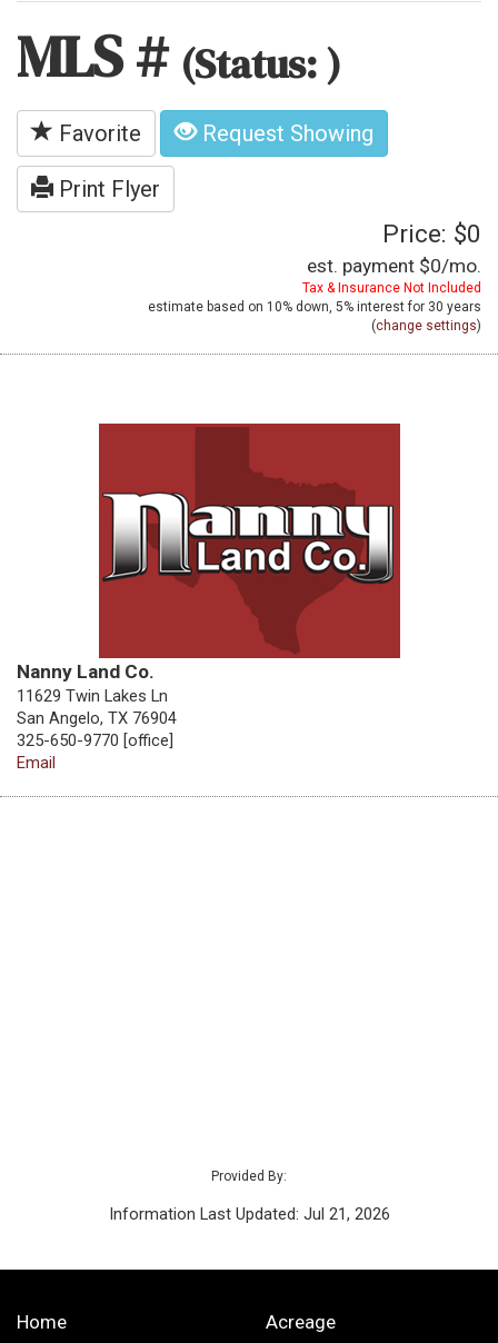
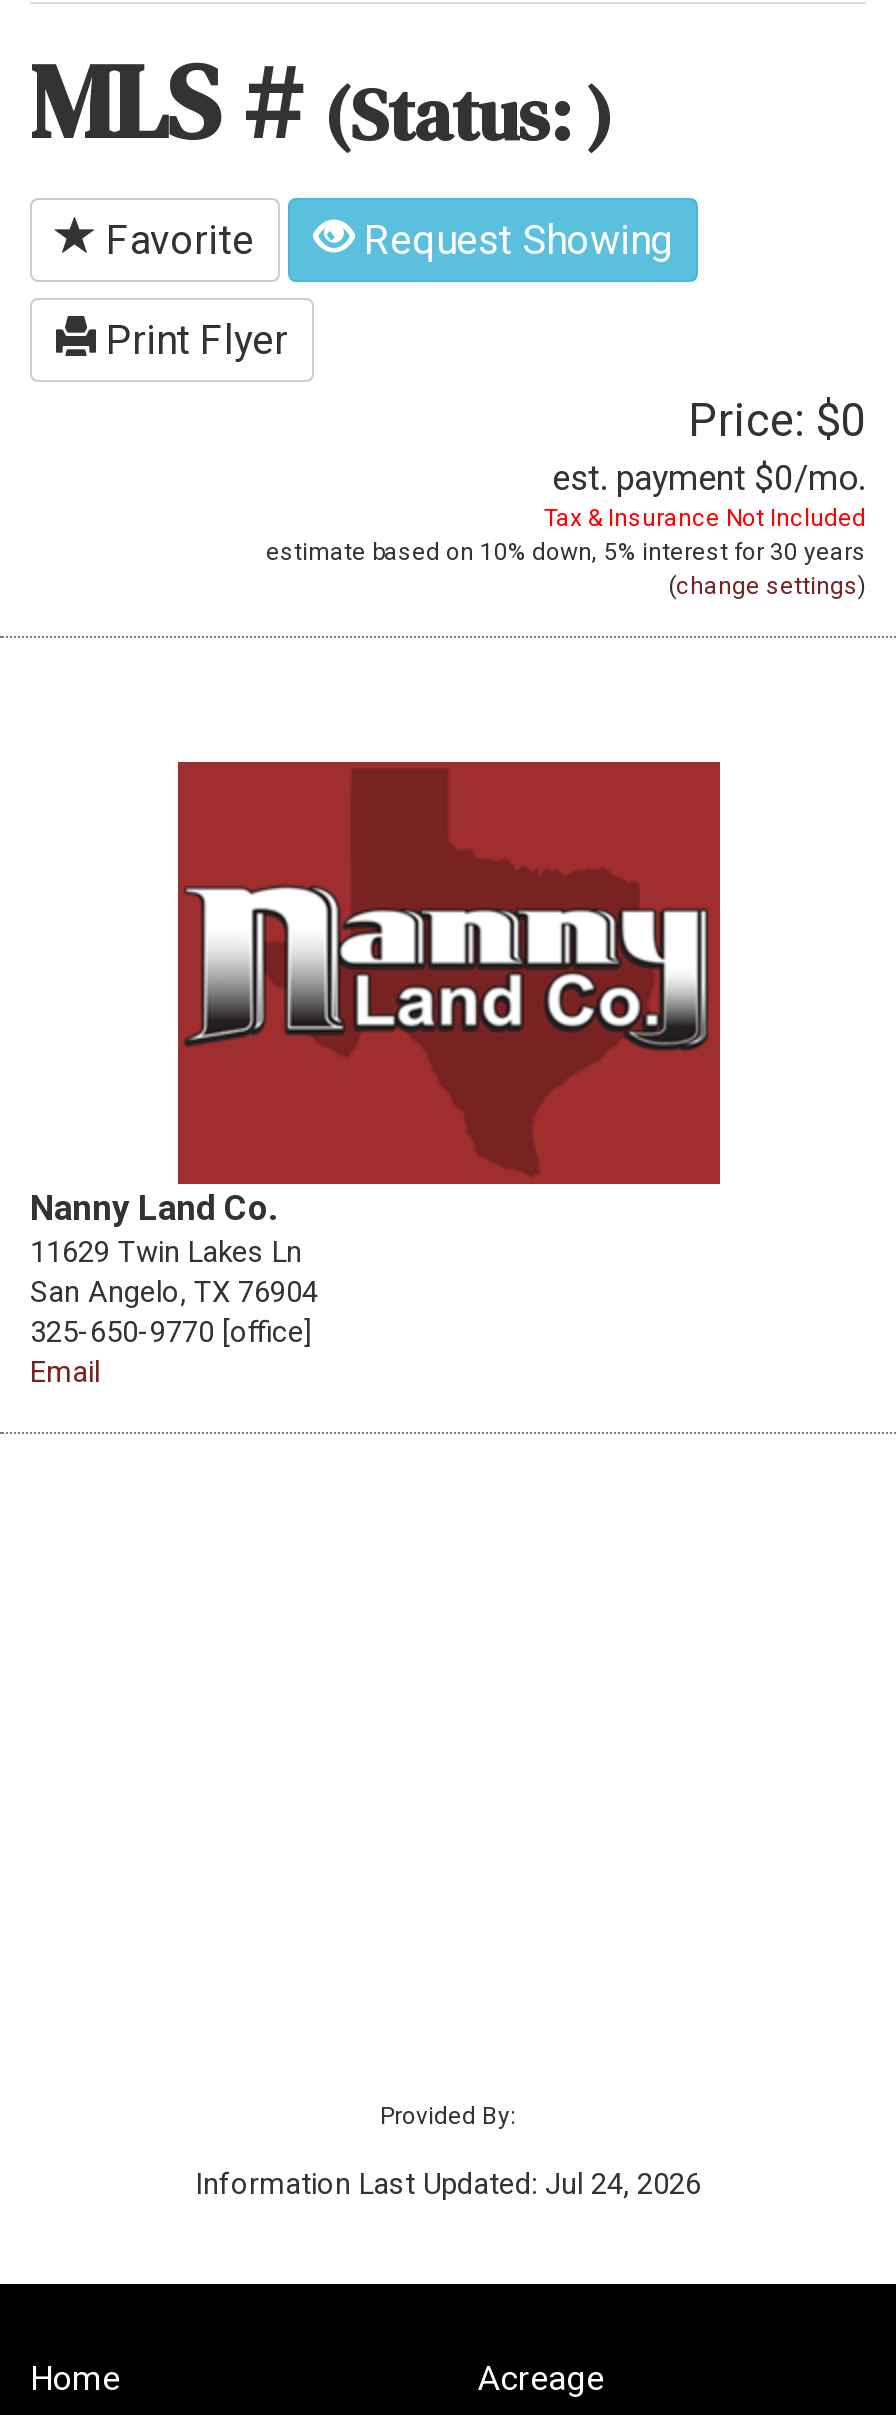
[108,1204,390,1224] Information Last Updated: Jul 21, 2026 -> [195,2166,701,2202] Information Last Updated: Jul 24, 2026

